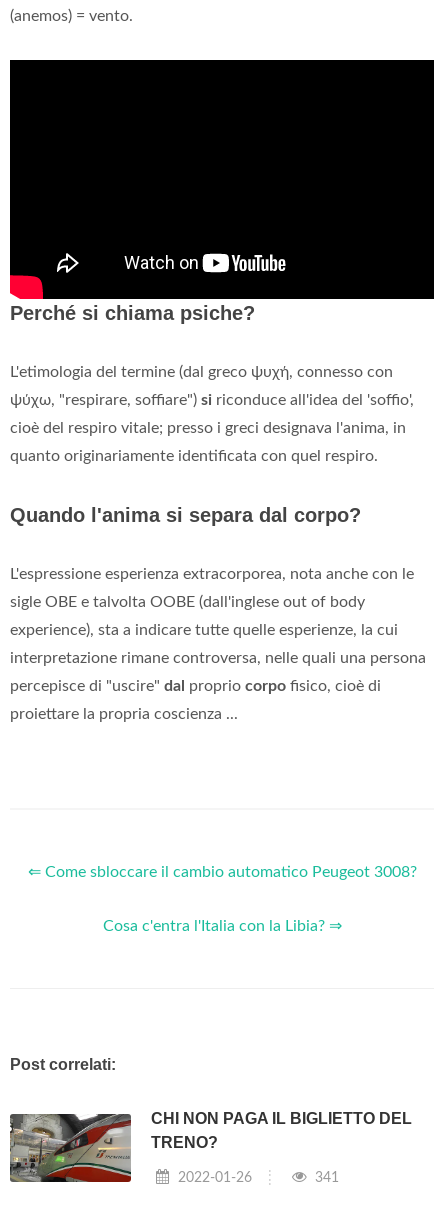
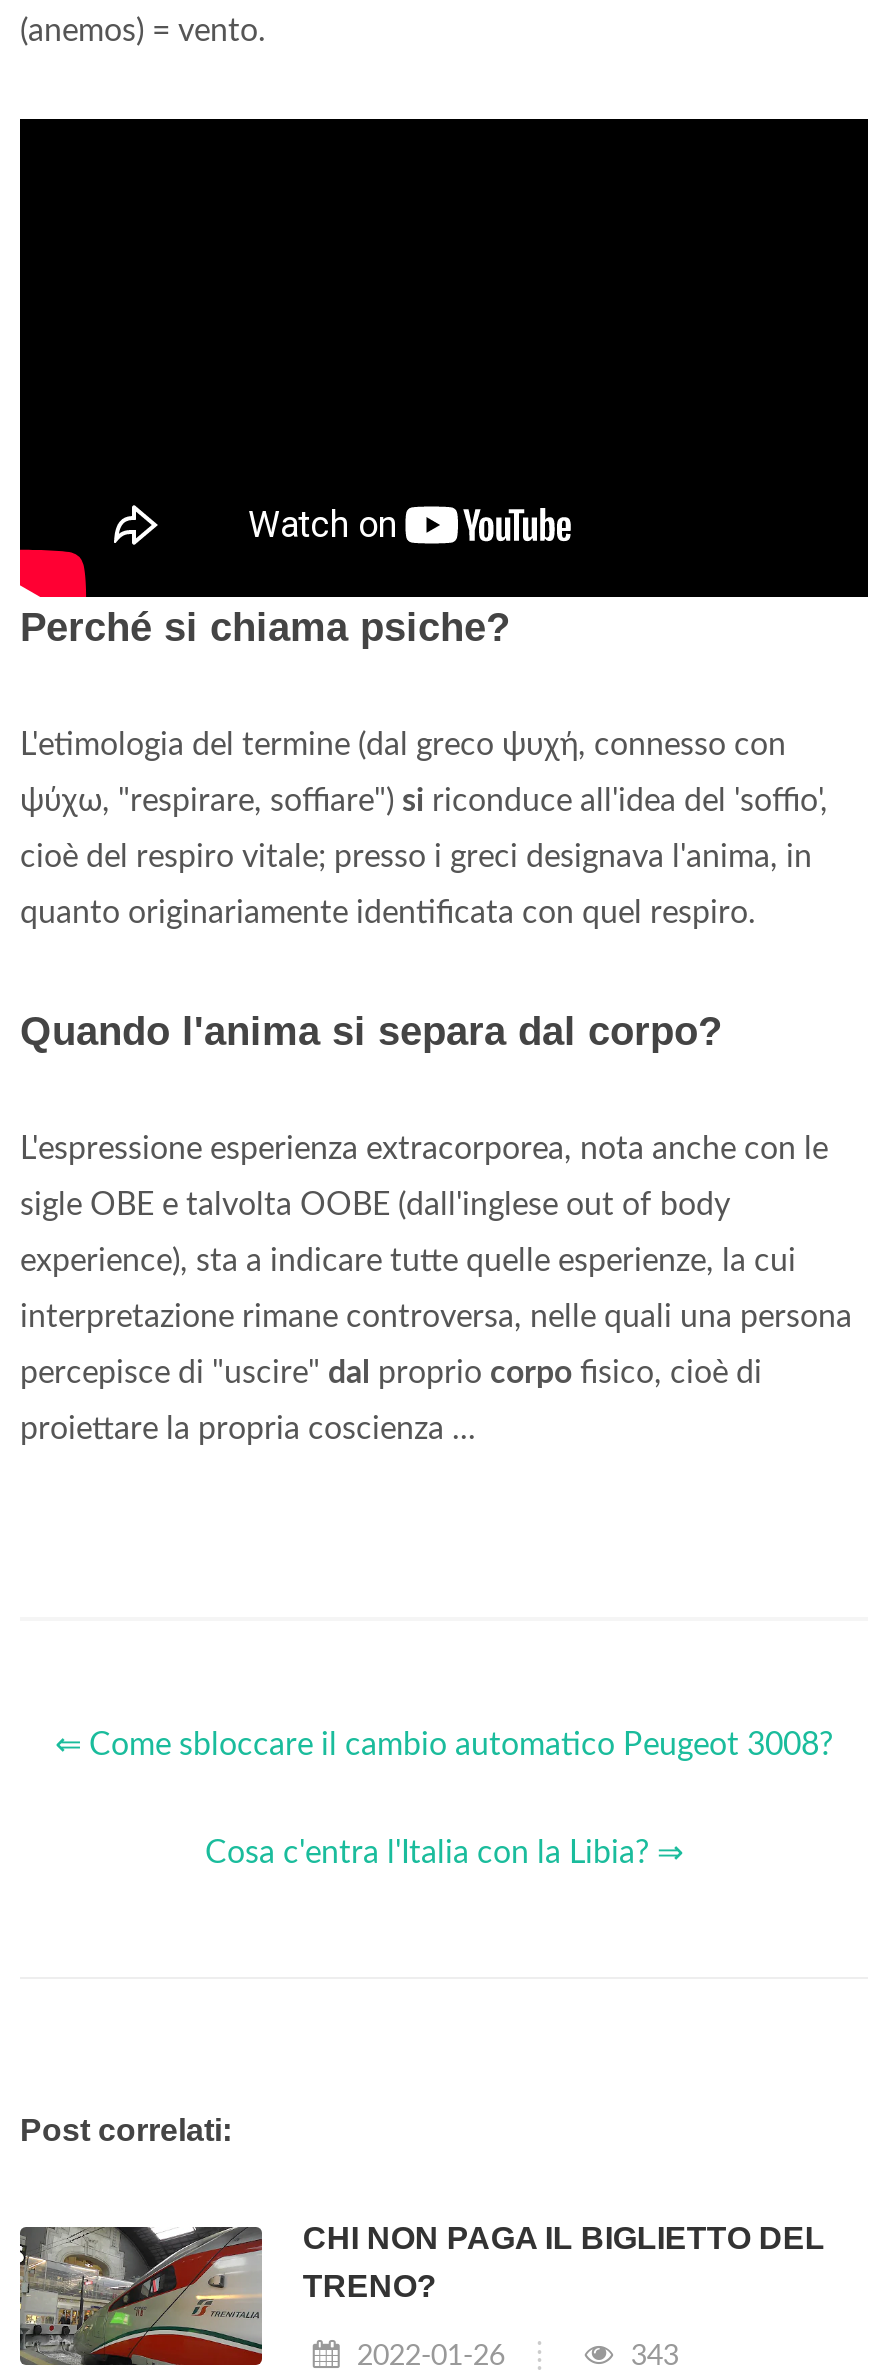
[311,1170,339,1185] 341 -> [623,2341,679,2371] 343

